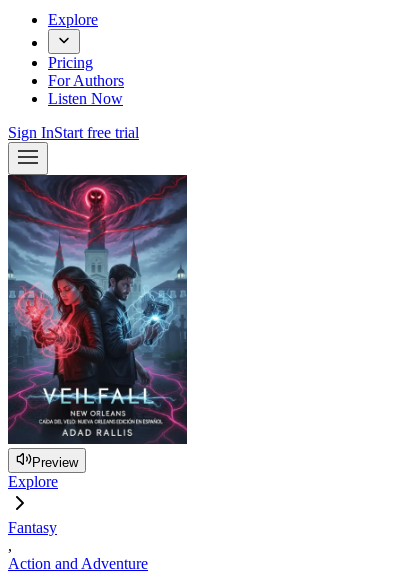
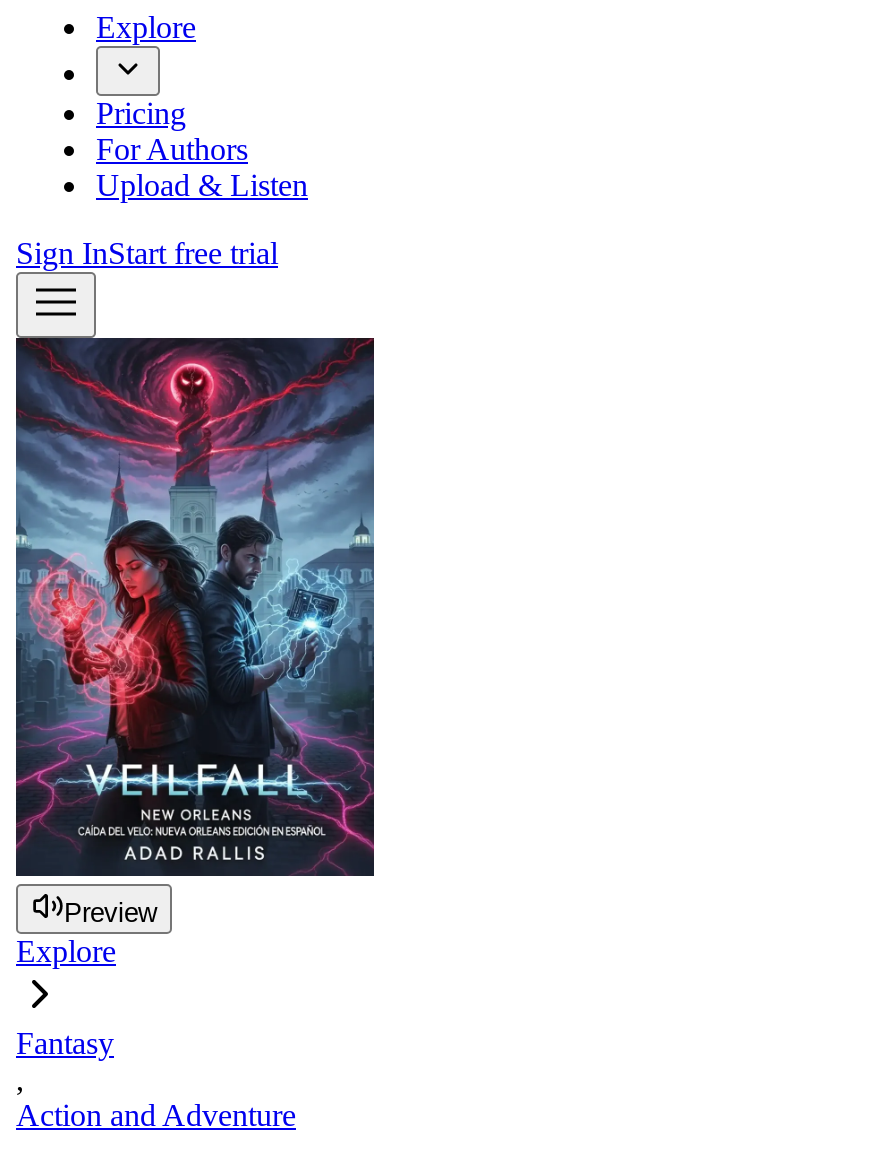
[48,90,123,107] Listen Now -> [96,168,308,202] Upload & Listen

